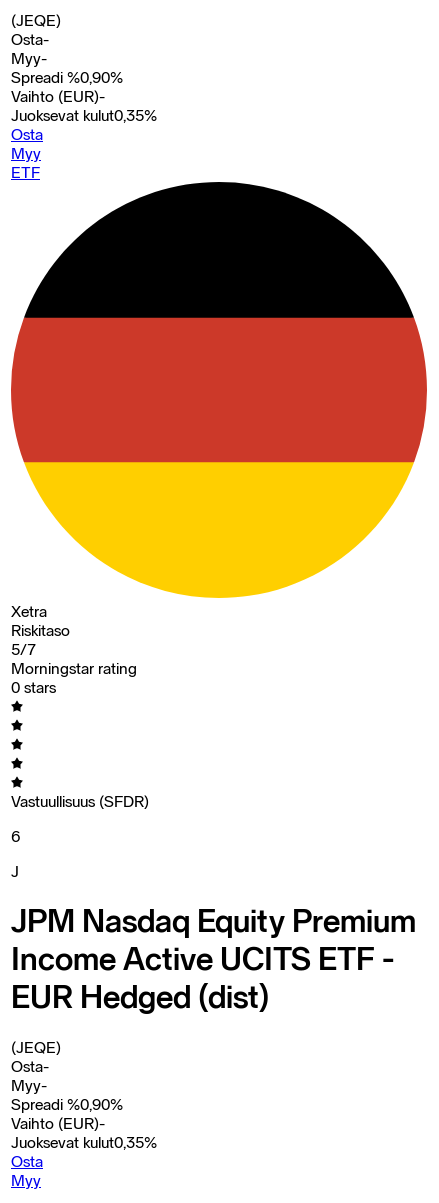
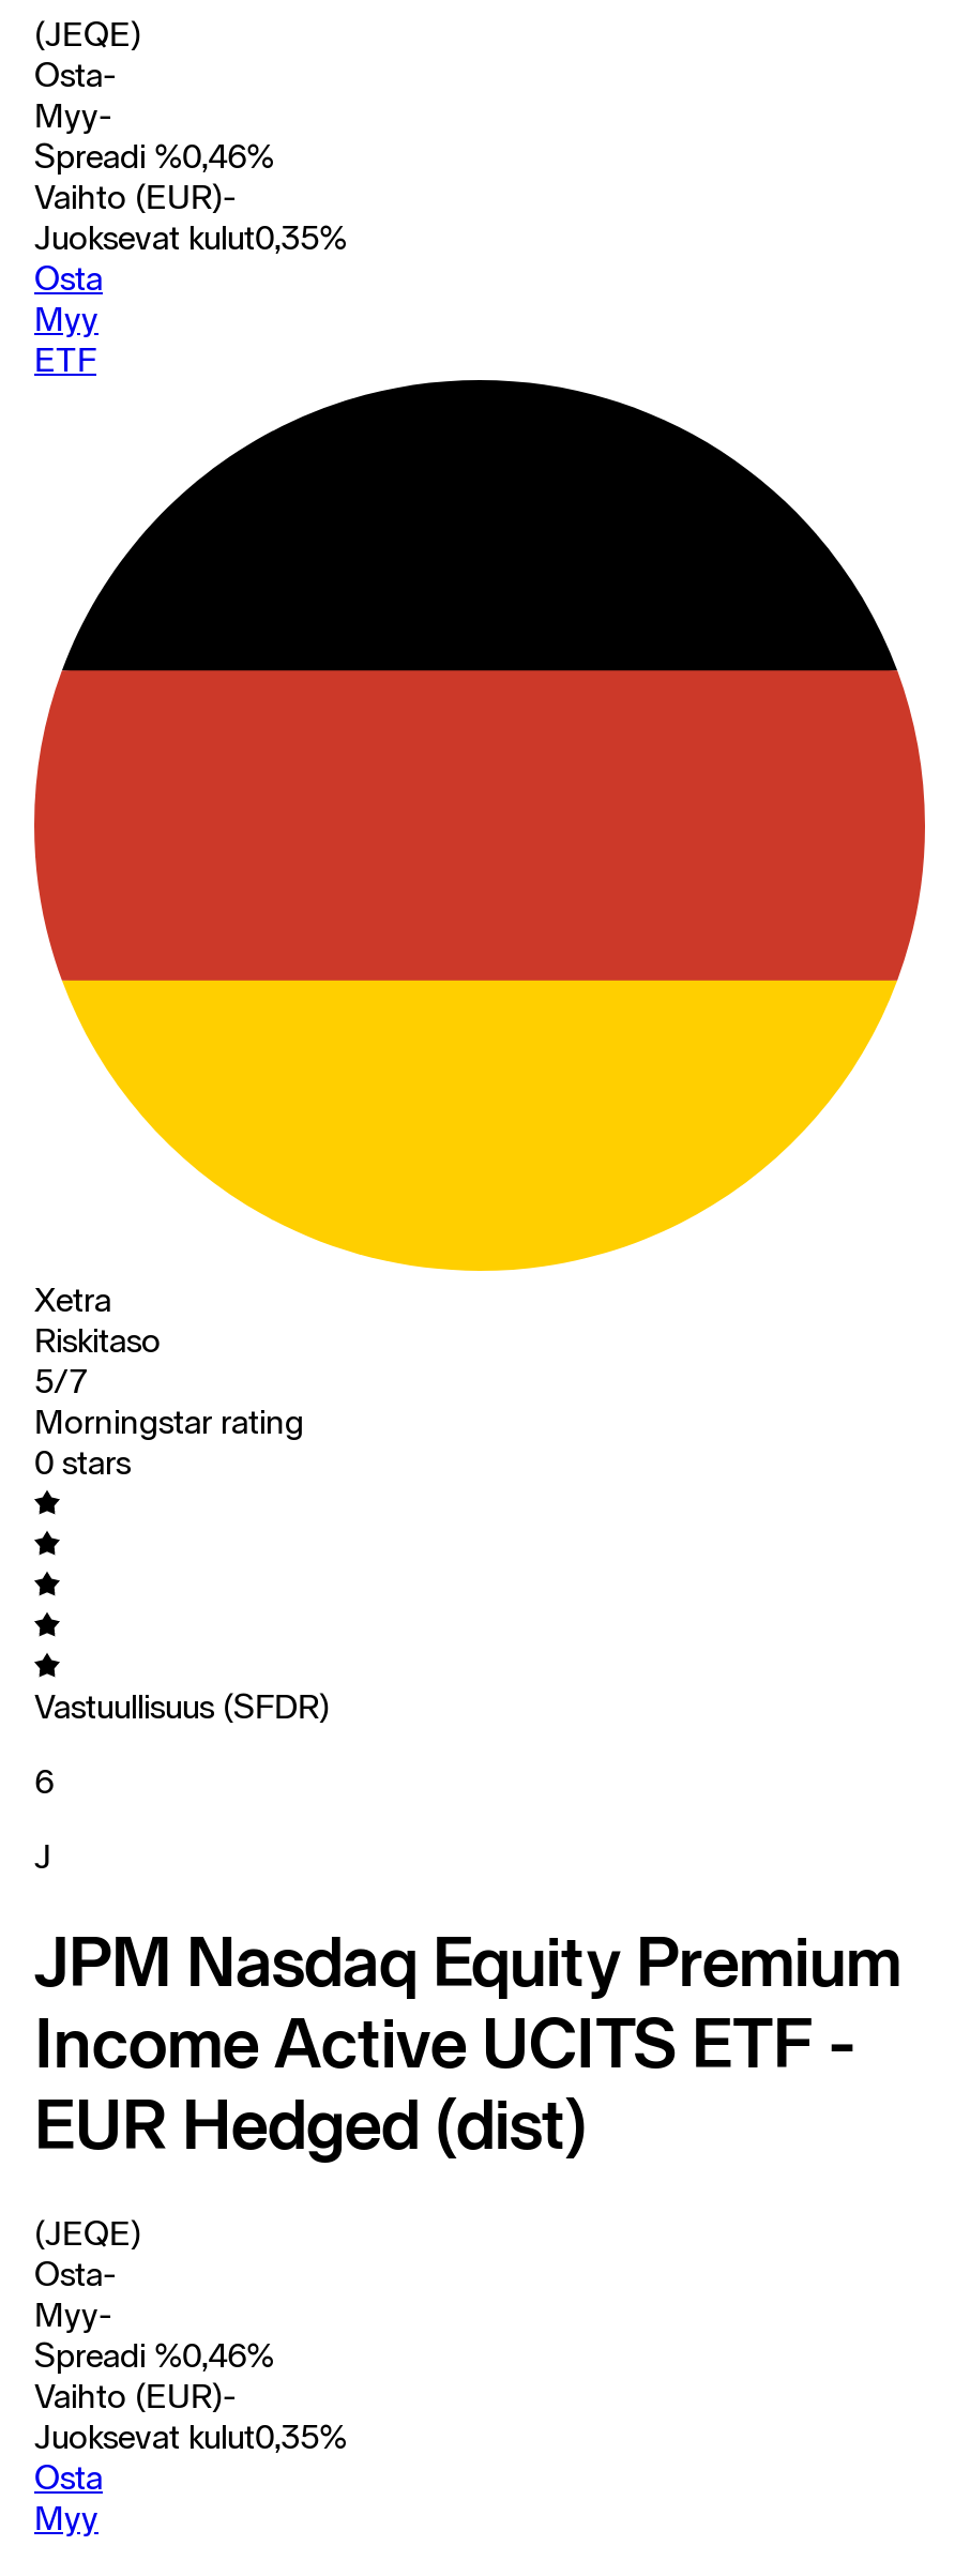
[11,68,123,87] Spreadi %0,90% -> [34,136,274,176] Spreadi %0,46%
[11,1095,123,1114] Spreadi %0,90% -> [34,2335,274,2375] Spreadi %0,46%

